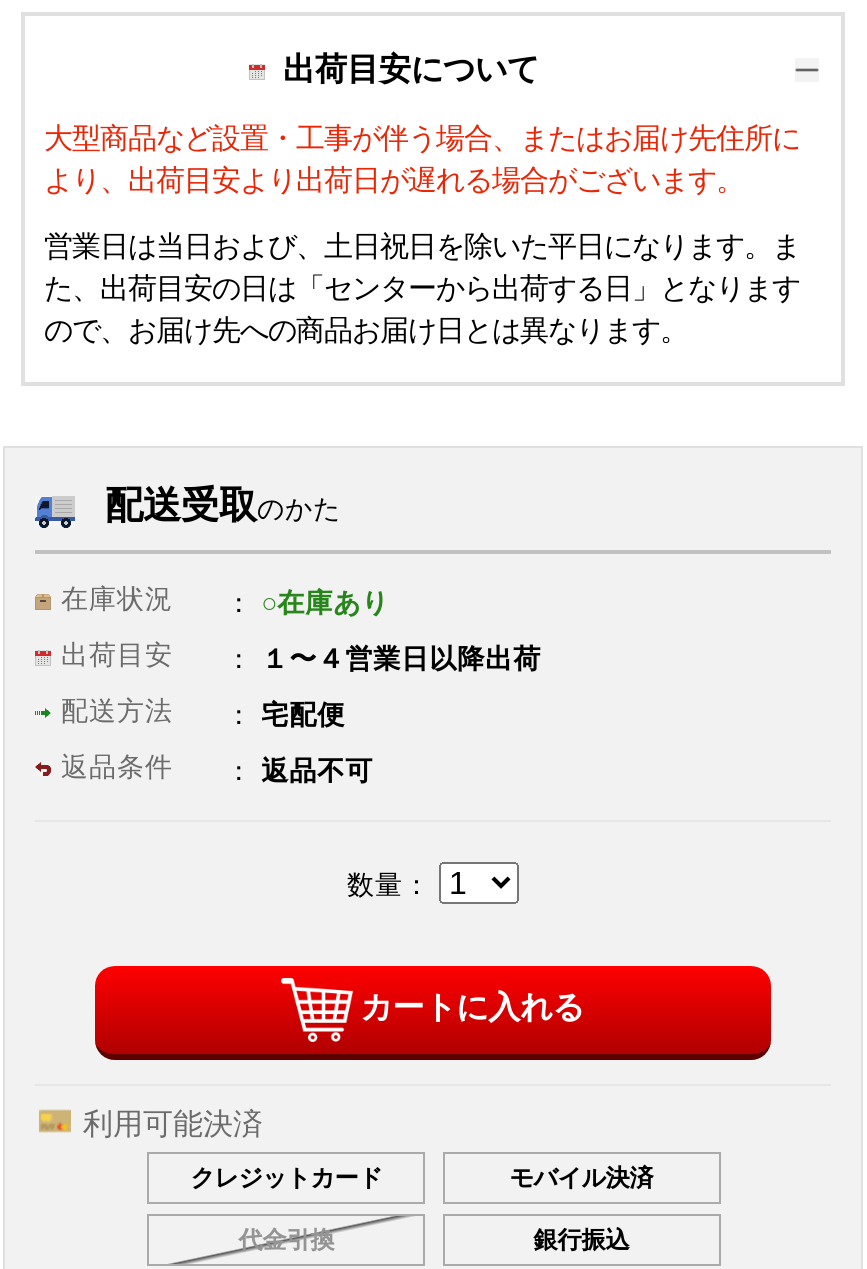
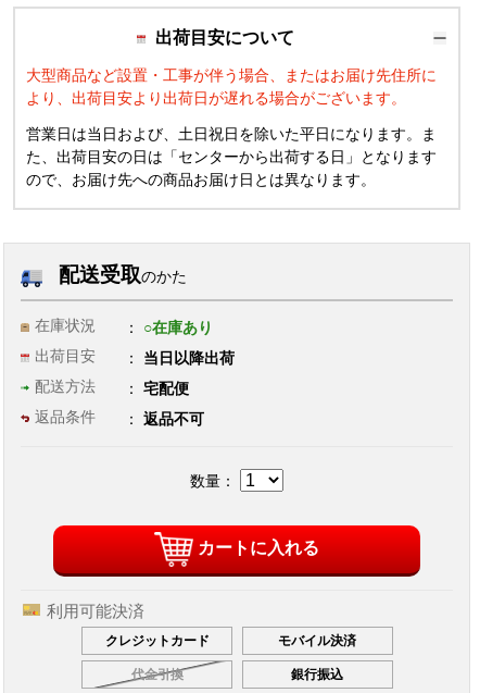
[253,645,541,675] １〜４営業日以降出荷 -> [139,351,235,367] 当日以降出荷

